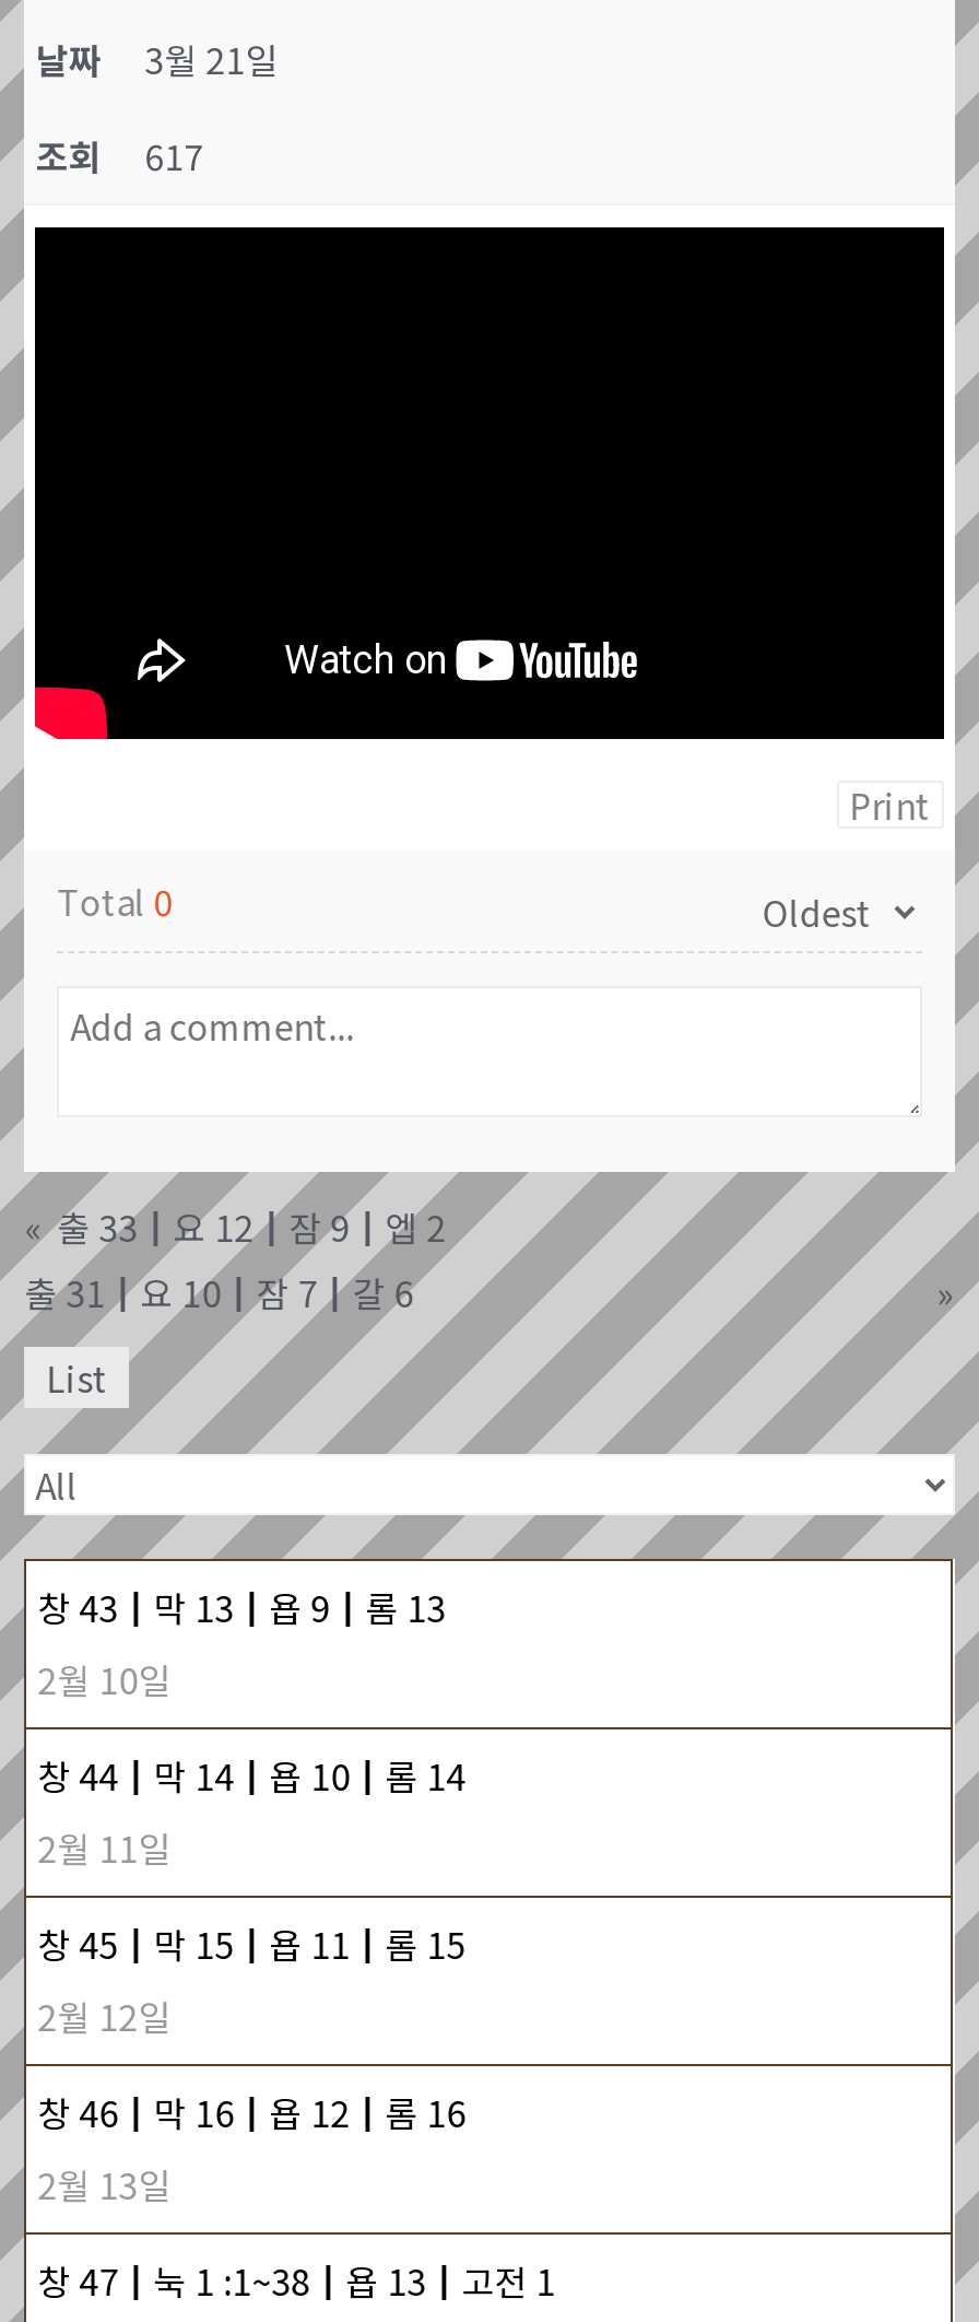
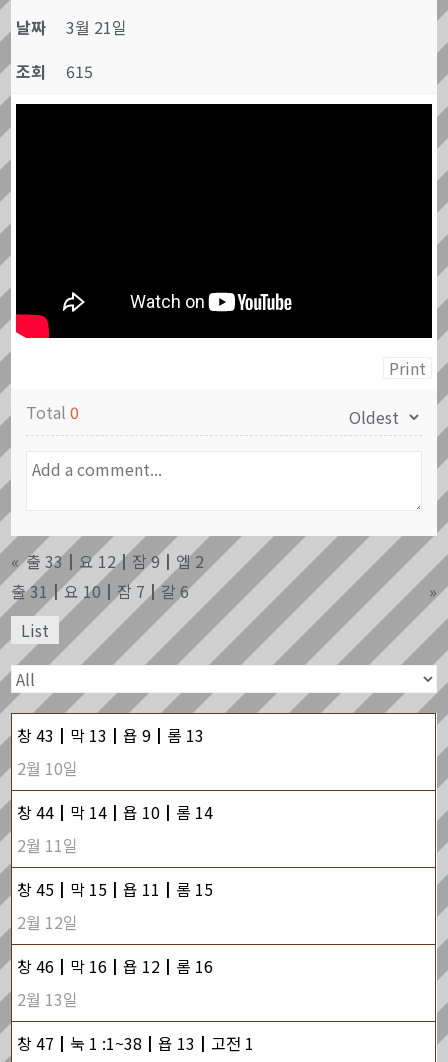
[35,128,204,180] 조회 617 -> [16,58,93,82] 조회 615

